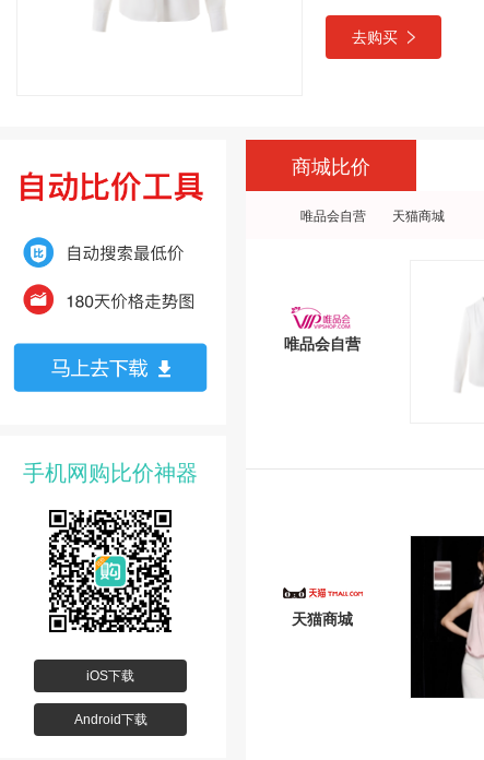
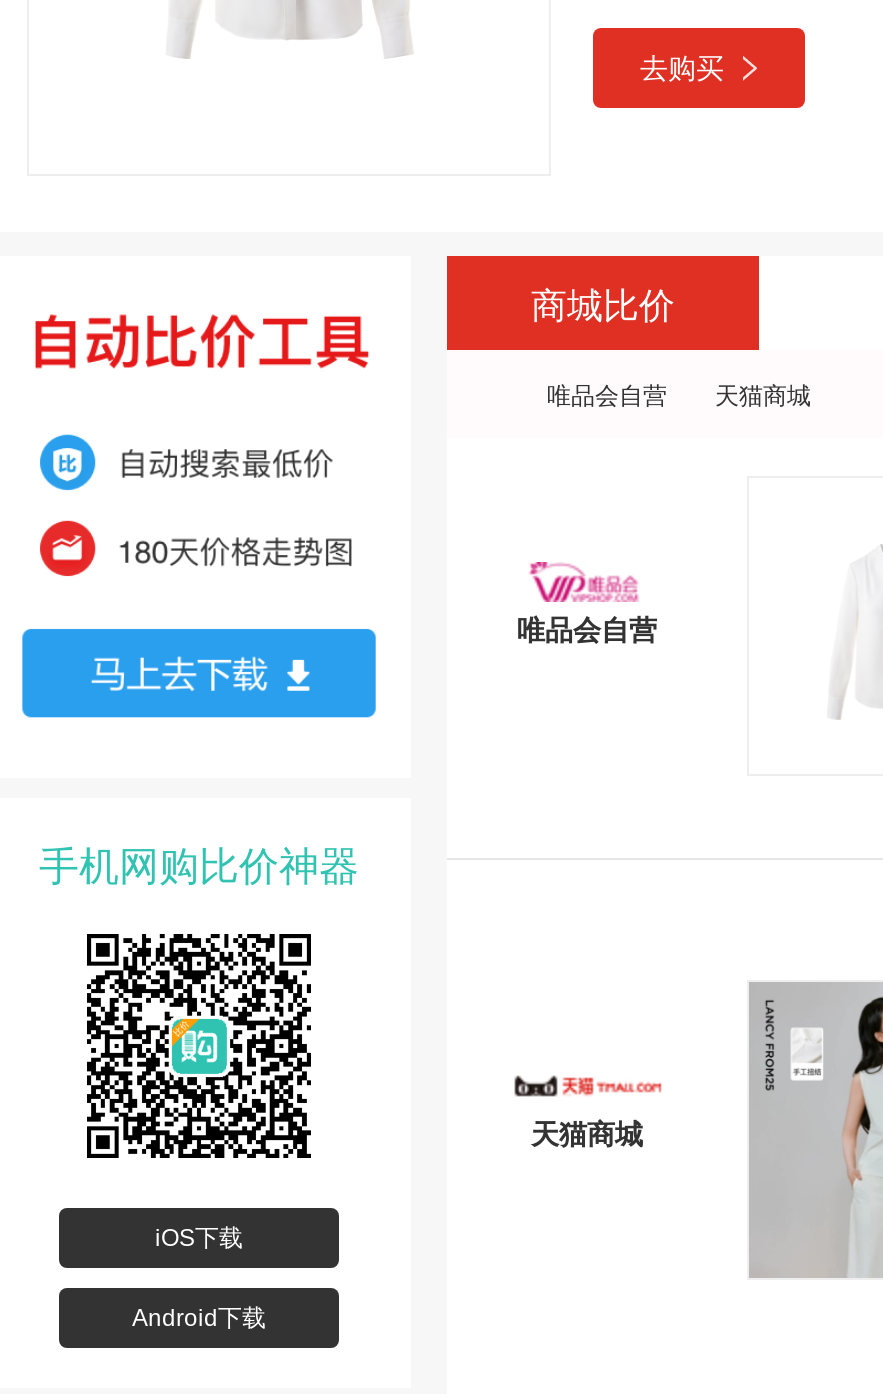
[410,535,481,699] [image] -> [749,982,877,1278] [image]

